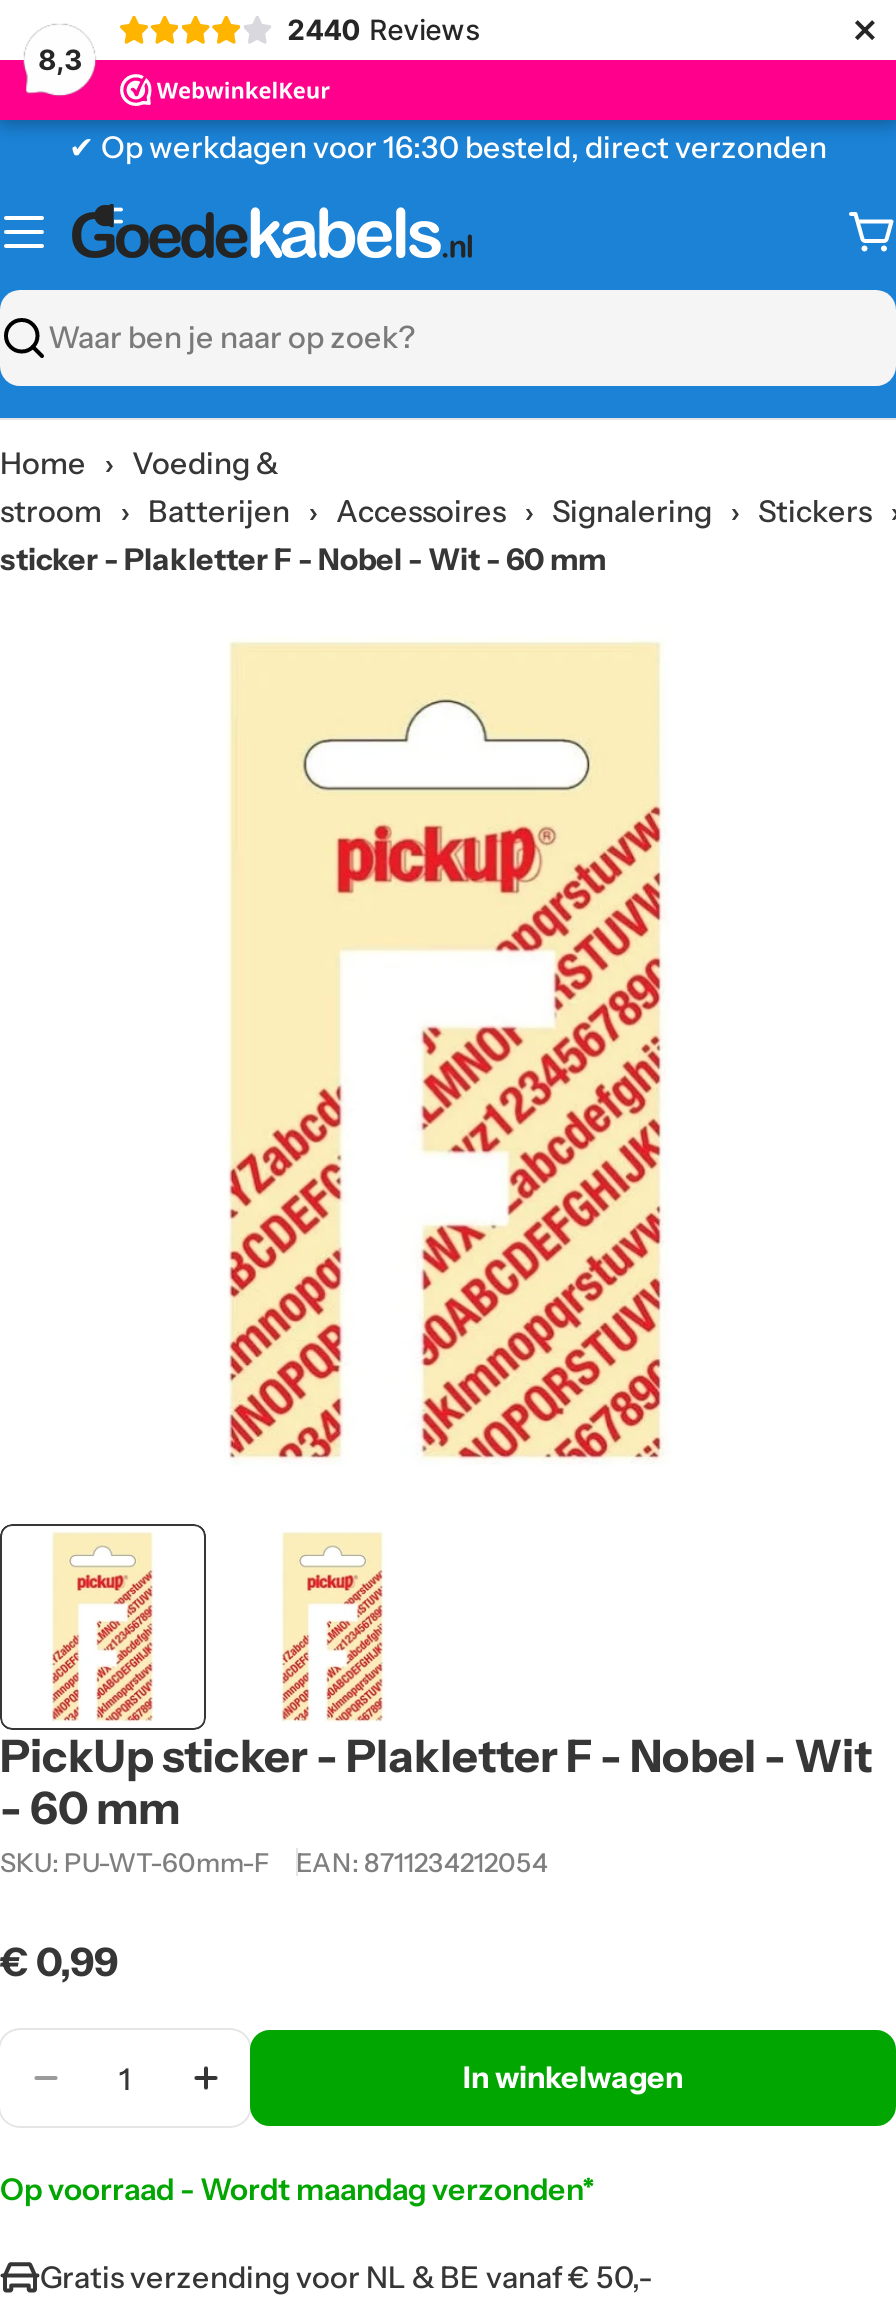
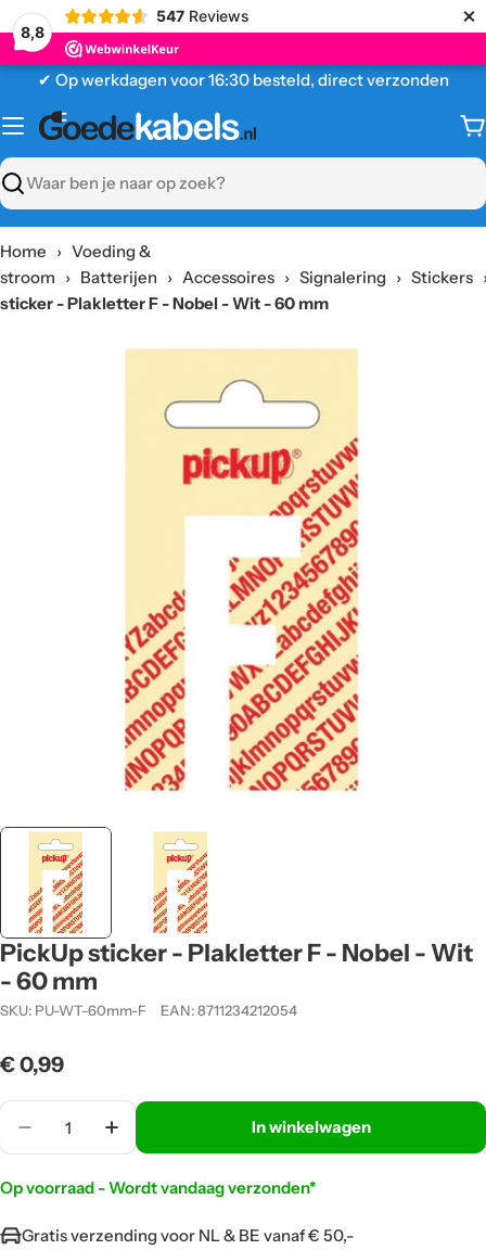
[287,12,481,46] 2440 Reviews -> [156,7,249,25] 547 Reviews
[38,42,82,76] 8,3 -> [21,23,44,41] 8,8
[0,2171,594,2209] Op voorraad - Wordt maandag verzonden* -> [0,1178,316,1198] Op voorraad - Wordt vandaag verzonden*

